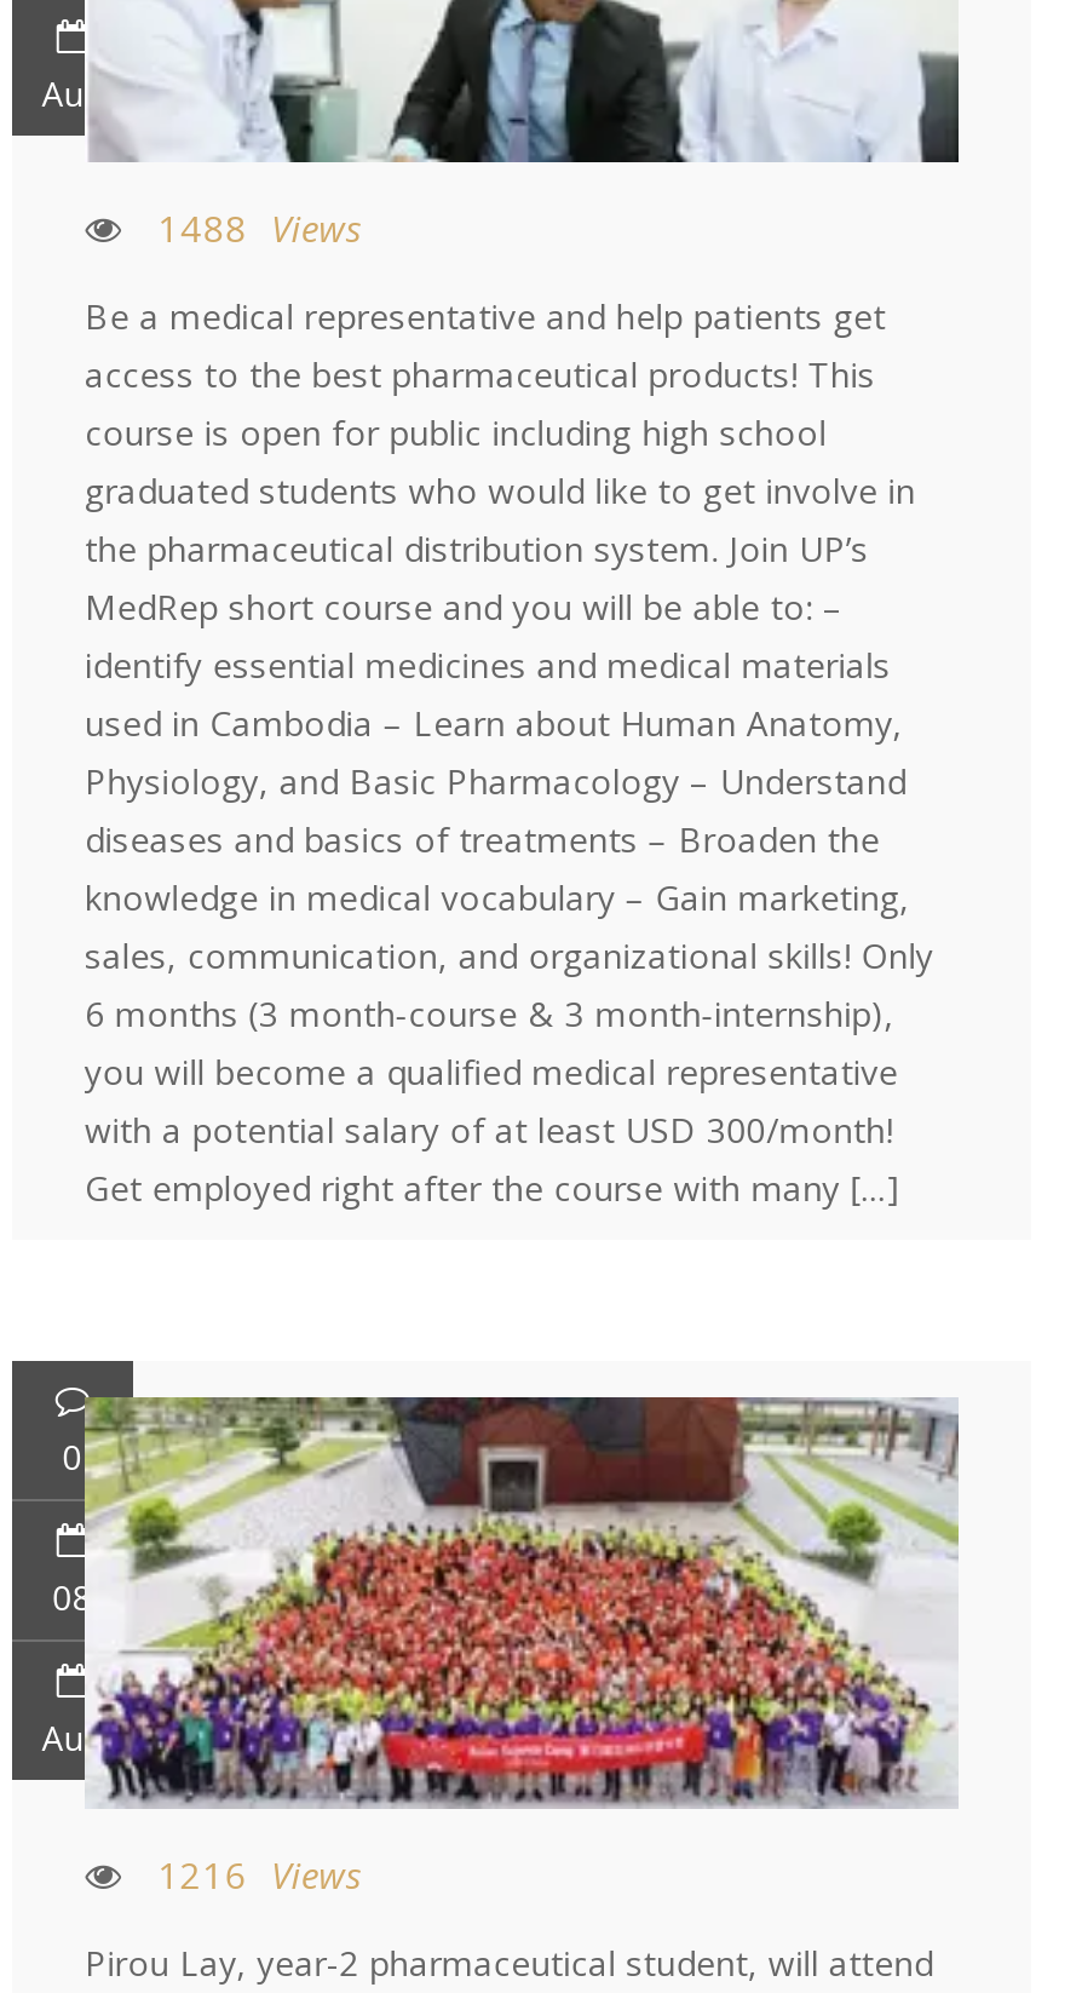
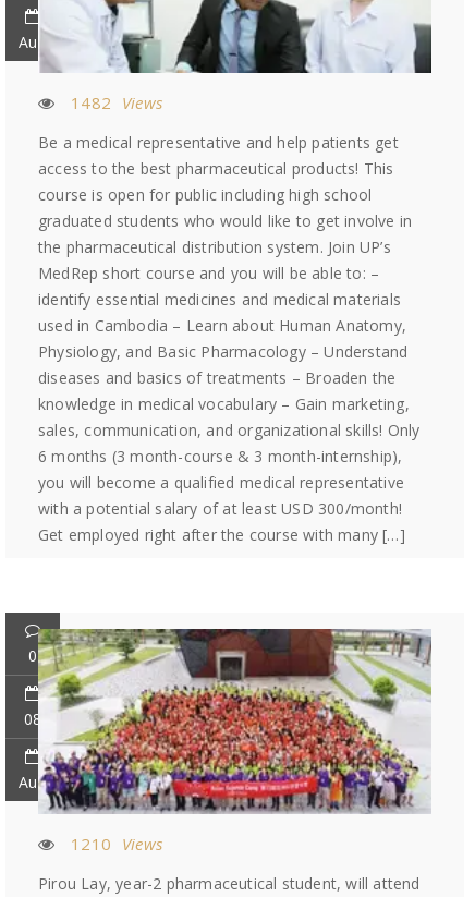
[158,204,361,253] 1488 Views -> [71,92,162,114] 1482 Views
[158,1850,361,1898] 1216 Views -> [71,832,162,854] 1210 Views

